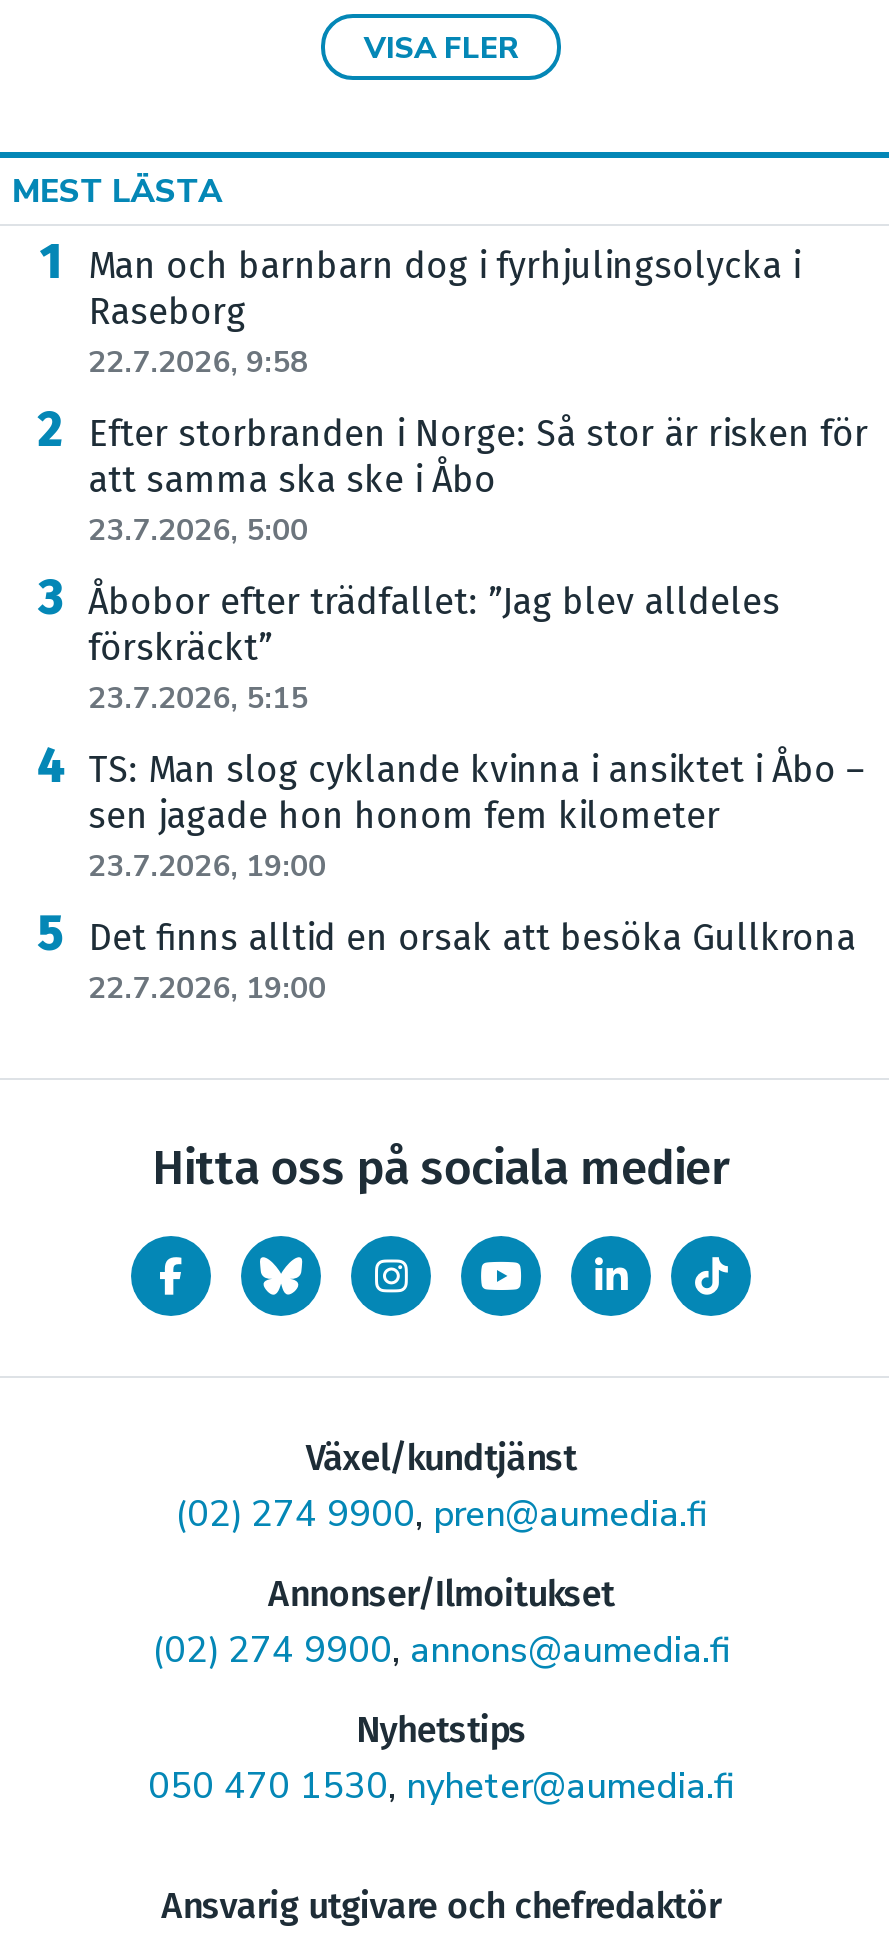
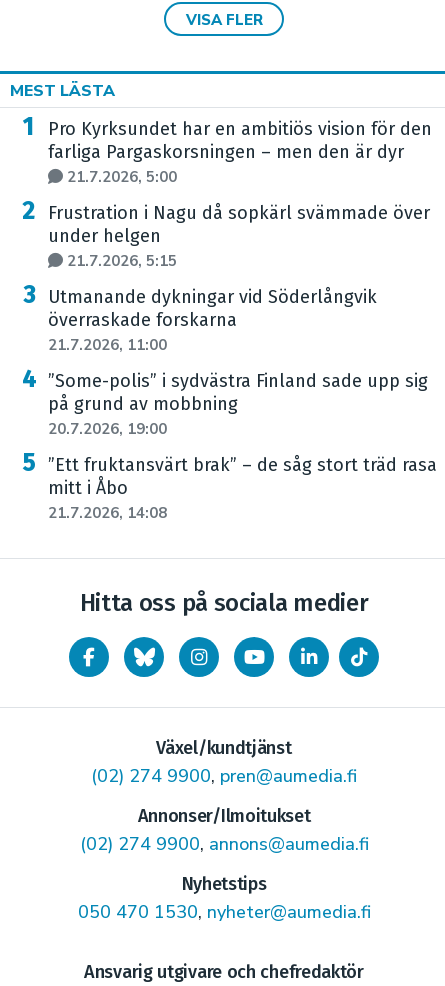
[88,244,800,382] Man och barnbarn dog i fyrhjulingsolycka i | Raseborg | 22.7.2026, 9:58 -> [48,118,432,187] Pro Kyrksundet har en ambitiös vision för den | farliga Pargaskorsningen – men den är dyr | 21.7.2026, 5:00
[88,412,868,550] Efter storbranden i Norge: Så stor är risken för | att samma ska ske i Åbo | 23.7.2026, 5:00 -> [48,202,430,271] Frustration i Nagu då sopkärl svämmade över | under helgen | 21.7.2026, 5:15
[88,580,780,718] Åbobor efter trädfallet: ”Jag blev alldeles | förskräckt” | 23.7.2026, 5:15 -> [48,286,377,355] Utmanande dykningar vid Söderlångvik | överraskade forskarna | 21.7.2026, 11:00
[88,748,866,886] TS: Man slog cyklande kvinna i ansiktet i Åbo – | sen jagade hon honom fem kilometer | 23.7.2026, 19:00 -> [48,370,428,439] ”Some-polis” i sydvästra Finland sade upp sig | på grund av mobbning | 20.7.2026, 19:00
[88,916,856,1008] Det finns alltid en orsak att besöka Gullkrona | 22.7.2026, 19:00 -> [48,454,437,523] ”Ett fruktansvärt brak” – de såg stort träd rasa | mitt i Åbo | 21.7.2026, 14:08

